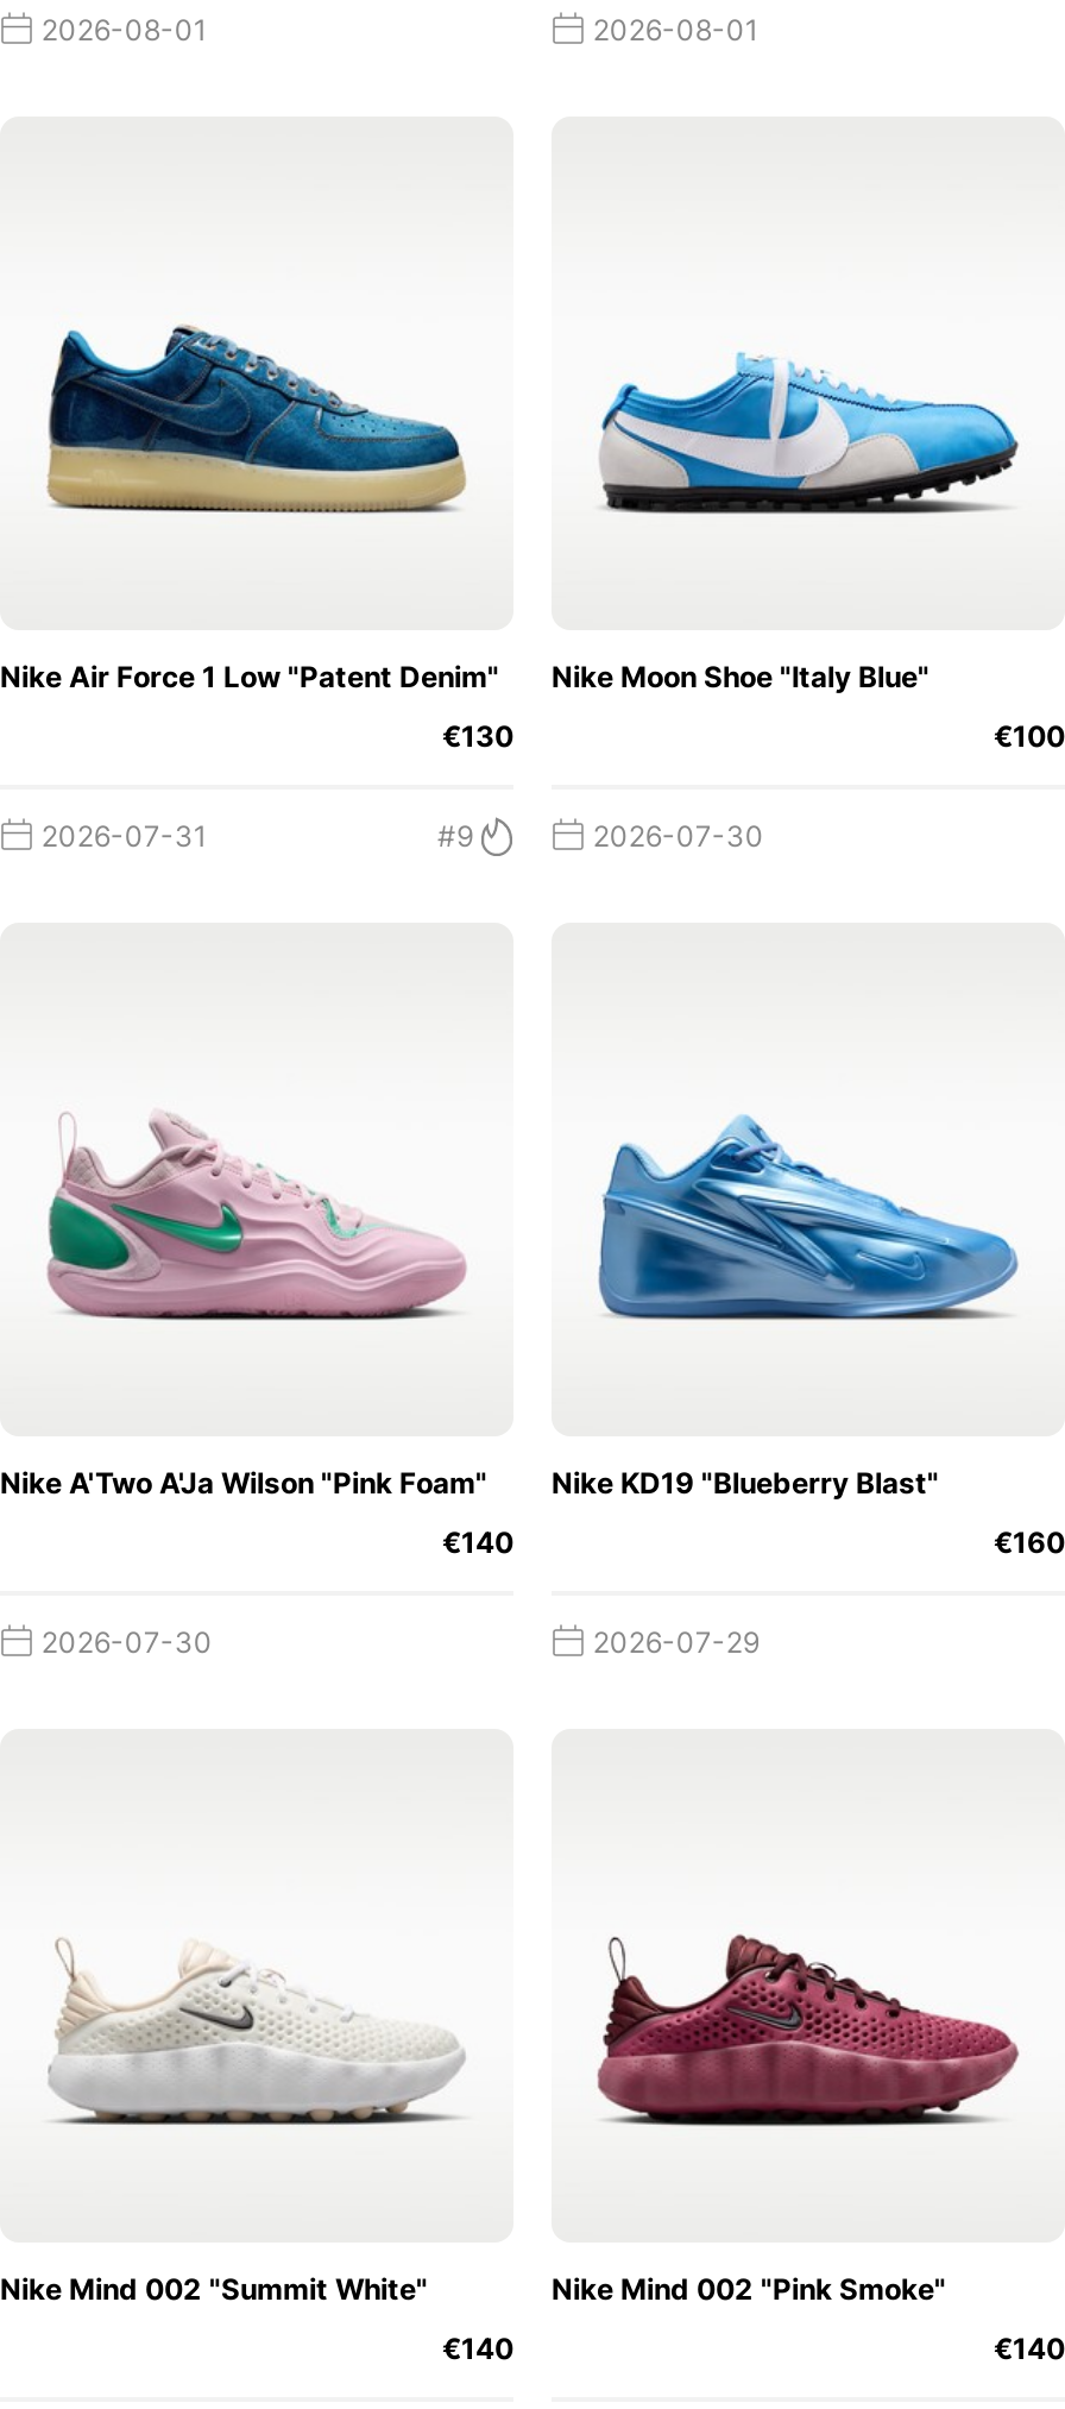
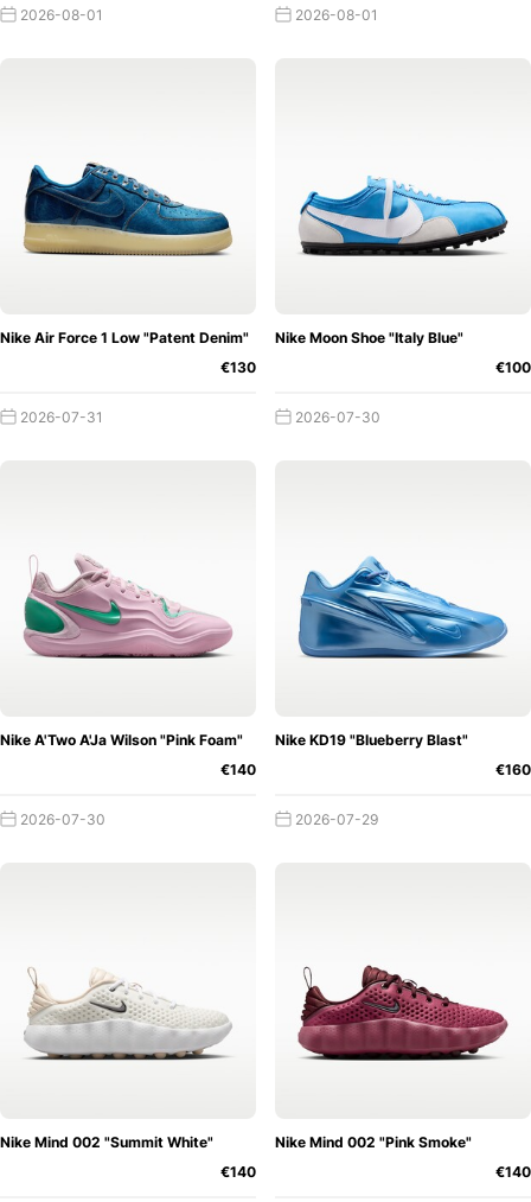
[437,818,480,854] #9 -> none

